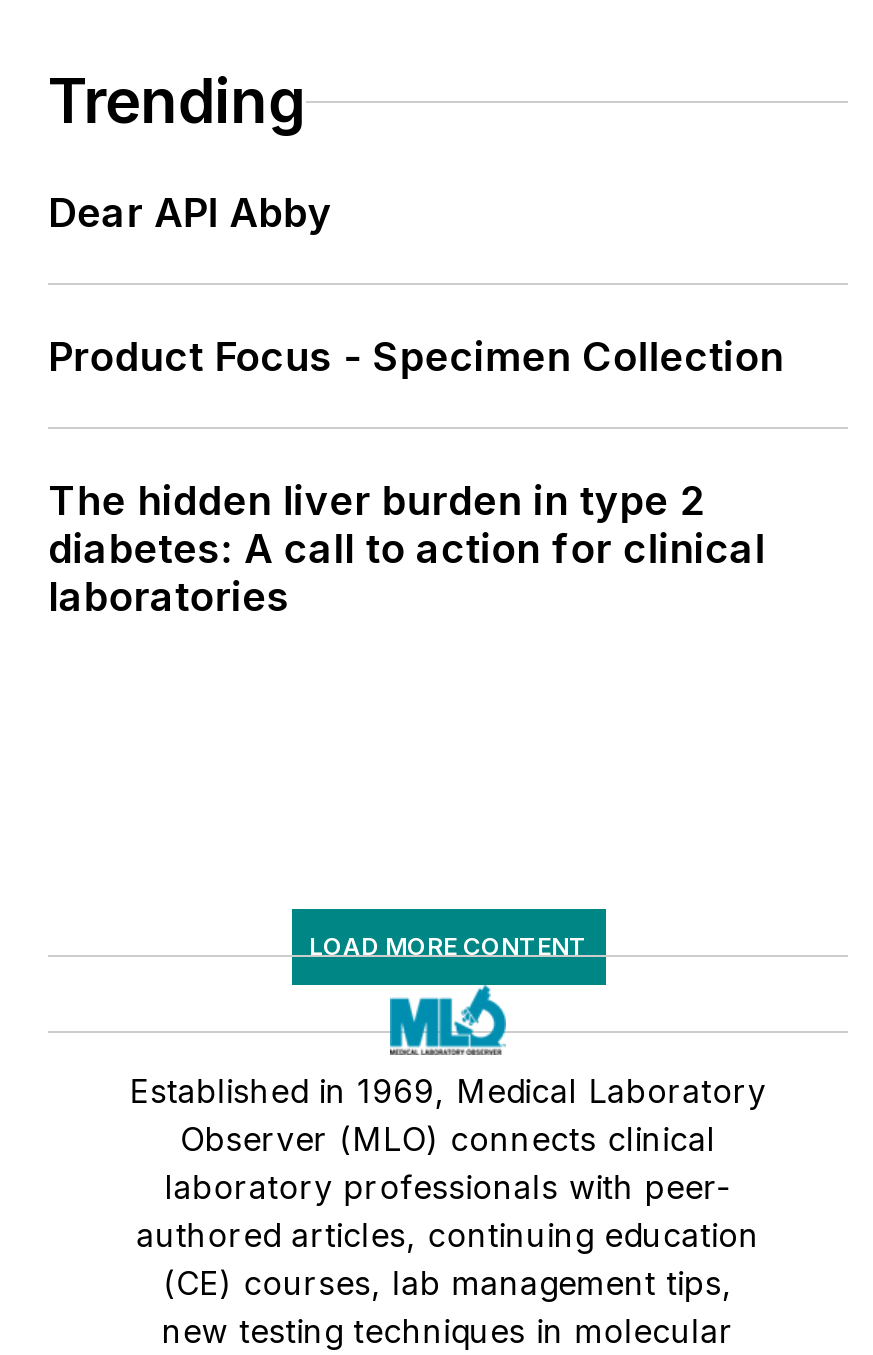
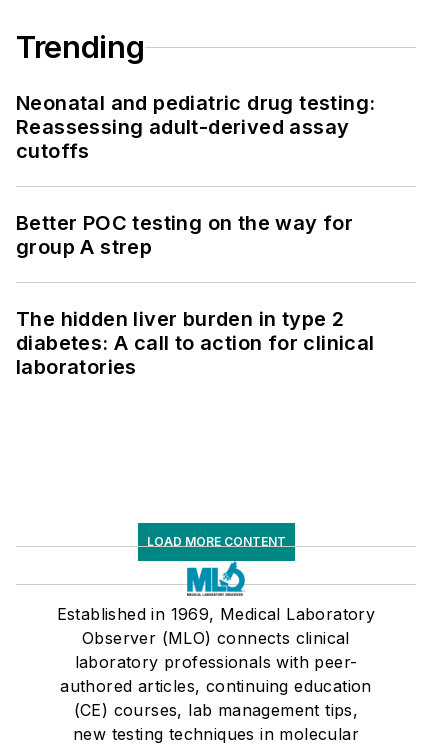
[48,190,332,238] Dear API Abby -> [16,91,375,163] Neonatal and pediatric drug testing: | Reassessing adult-derived assay | cutoffs
[48,334,784,382] Product Focus - Specimen Collection -> [16,211,353,259] Better POC testing on the way for | group A strep

